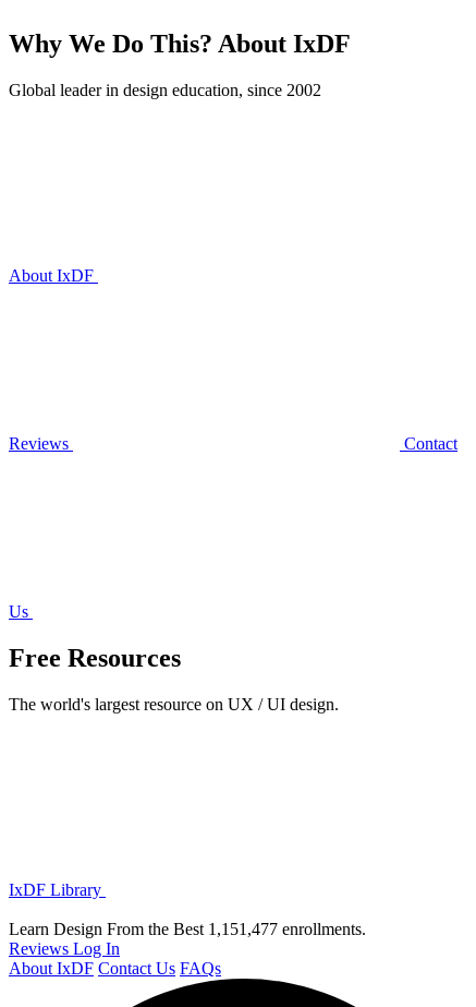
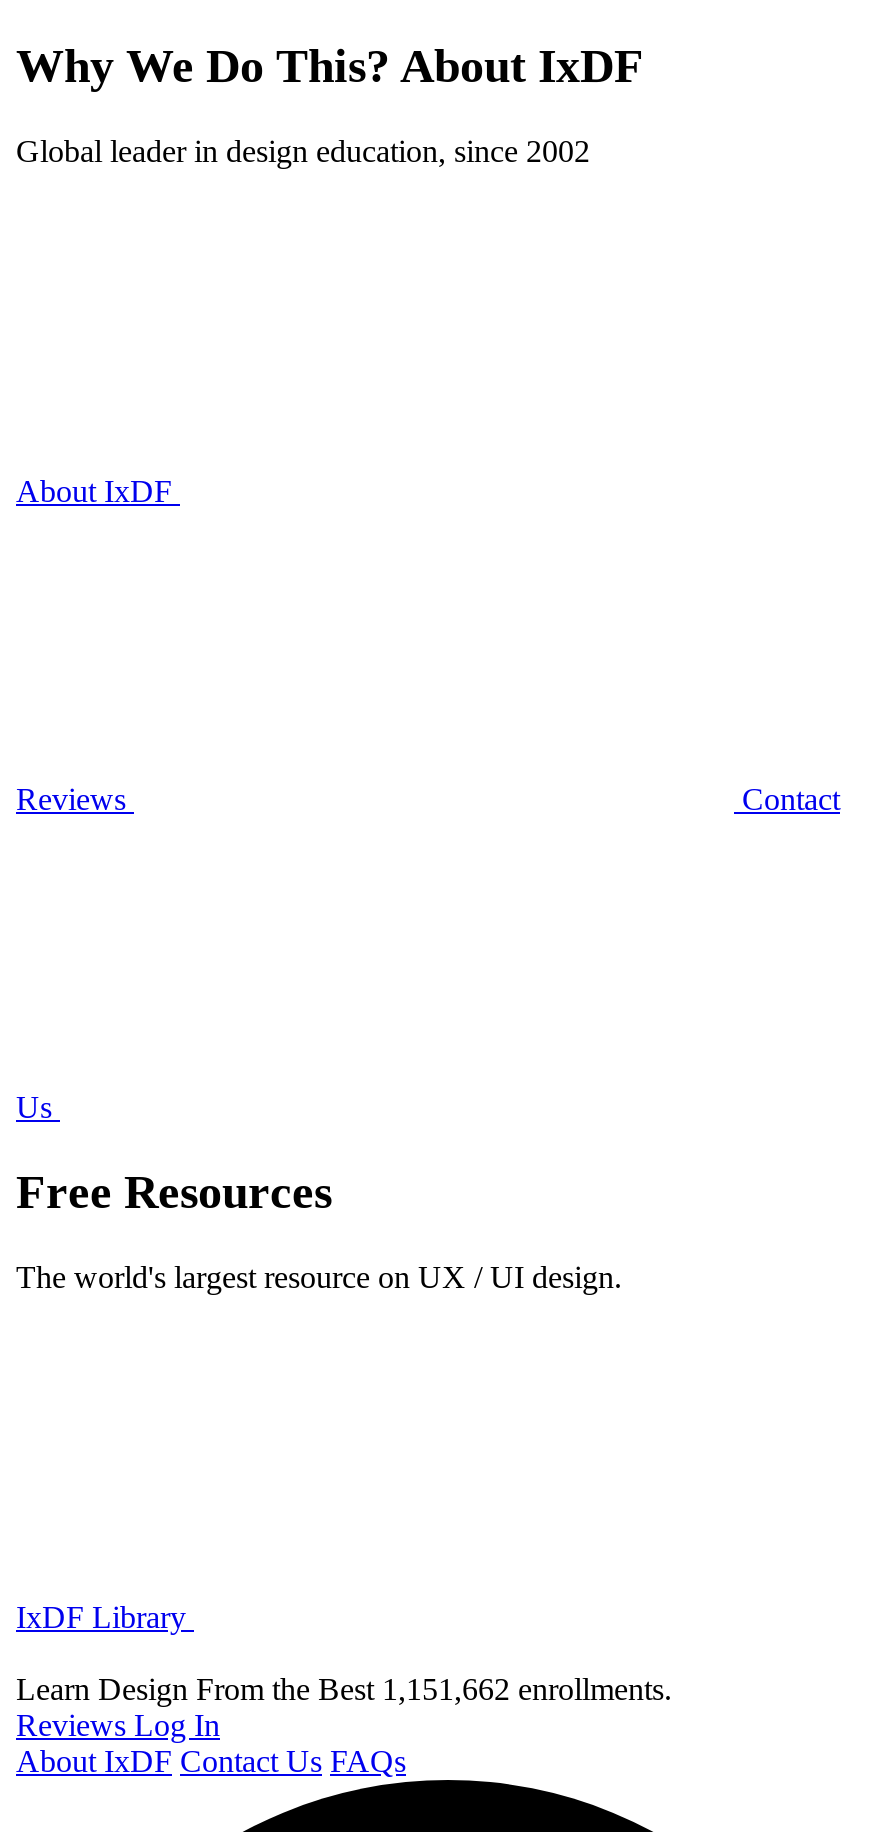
[9,919,366,938] Learn Design From the Best 1,151,477 enrollments. -> [16,1671,672,1705] Learn Design From the Best 1,151,662 enrollments.

